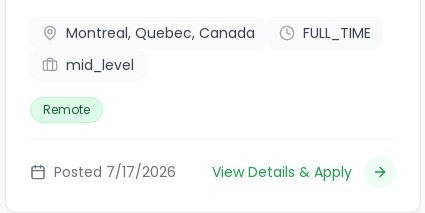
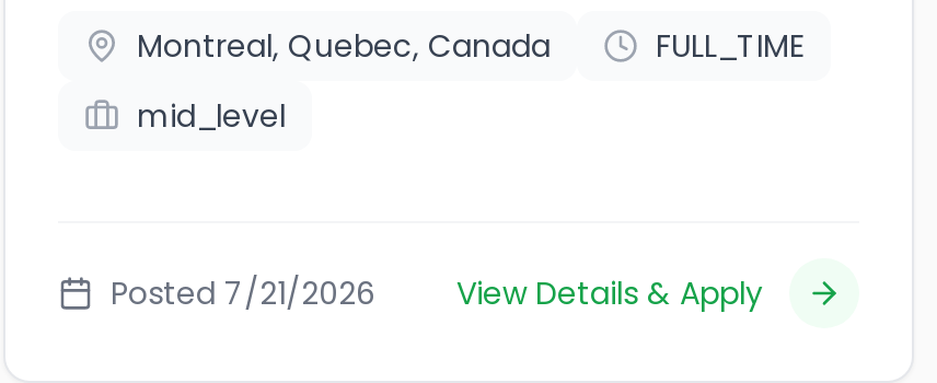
[43,101,176,182] Remote | Posted 7/17/2026 -> [111,271,375,315] Posted 7/21/2026

